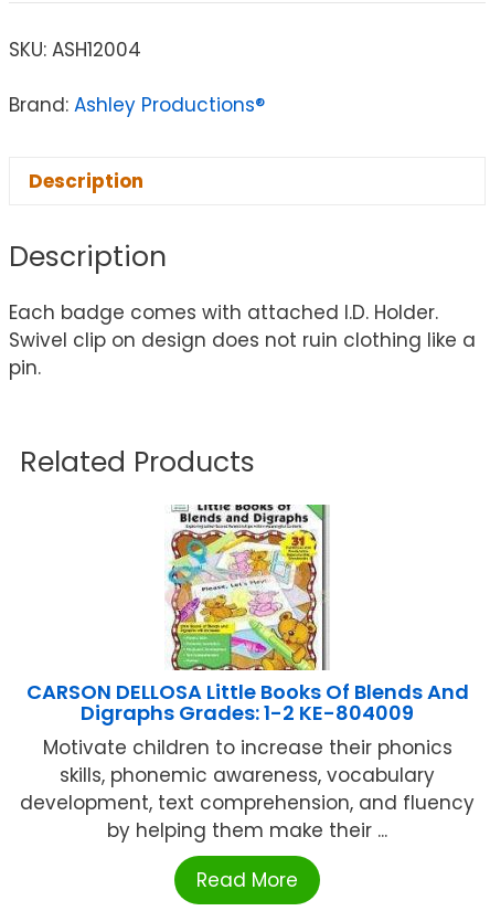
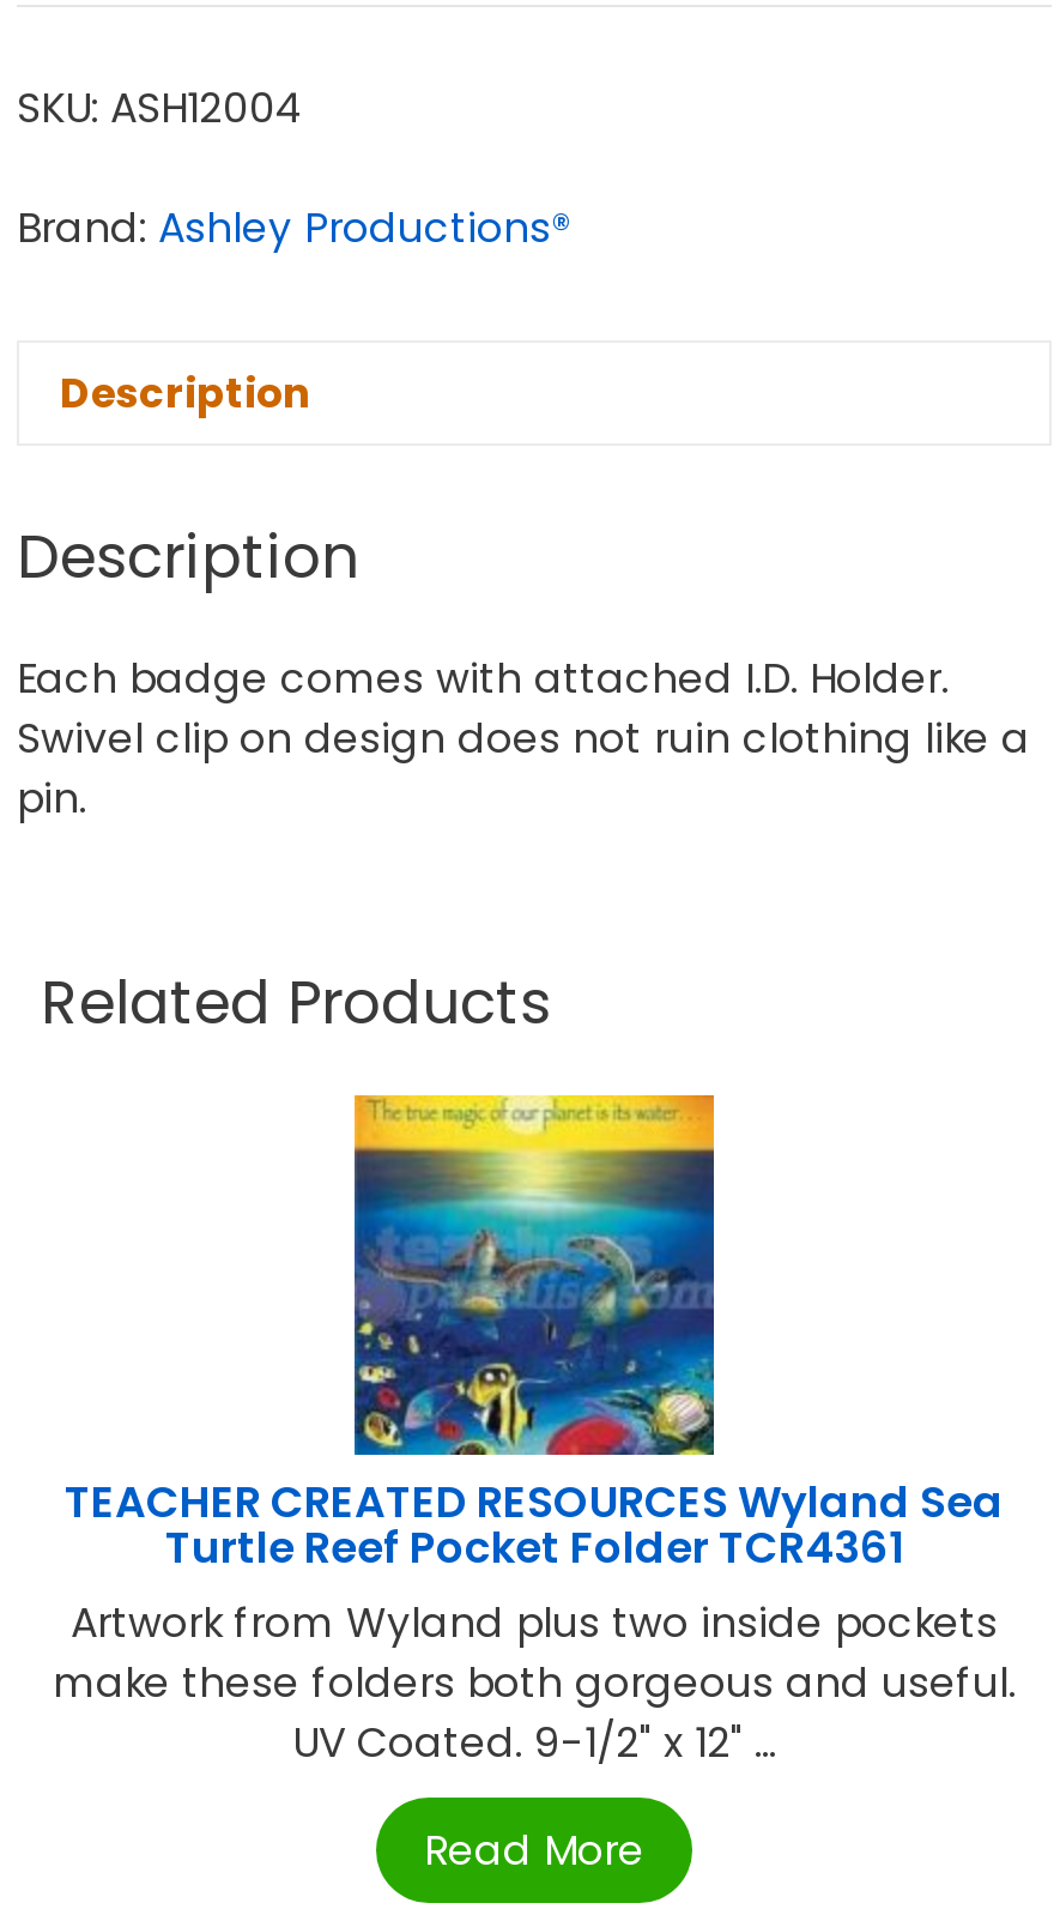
[20,504,475,843] [image] | CARSON DELLOSA Little Books Of Blends And | Digraphs Grades: 1-2 KE-804009 | Motivate children to increase their phonics | skills, phonemic awareness, vocabulary | development, text comprehension, and fluency | by helping them make their ... -> [53,1093,1016,1770] [image] | TEACHER CREATED RESOURCES Wyland Sea | Turtle Reef Pocket Folder TCR4361 | Artwork from Wyland plus two inside pockets | make these folders both gorgeous and useful. | UV Coated. 9-1/2" x 12" ...

